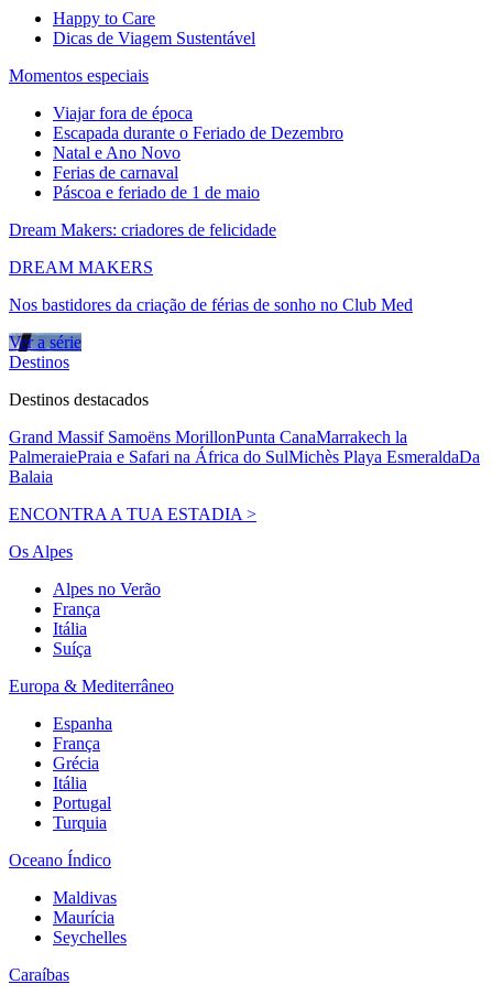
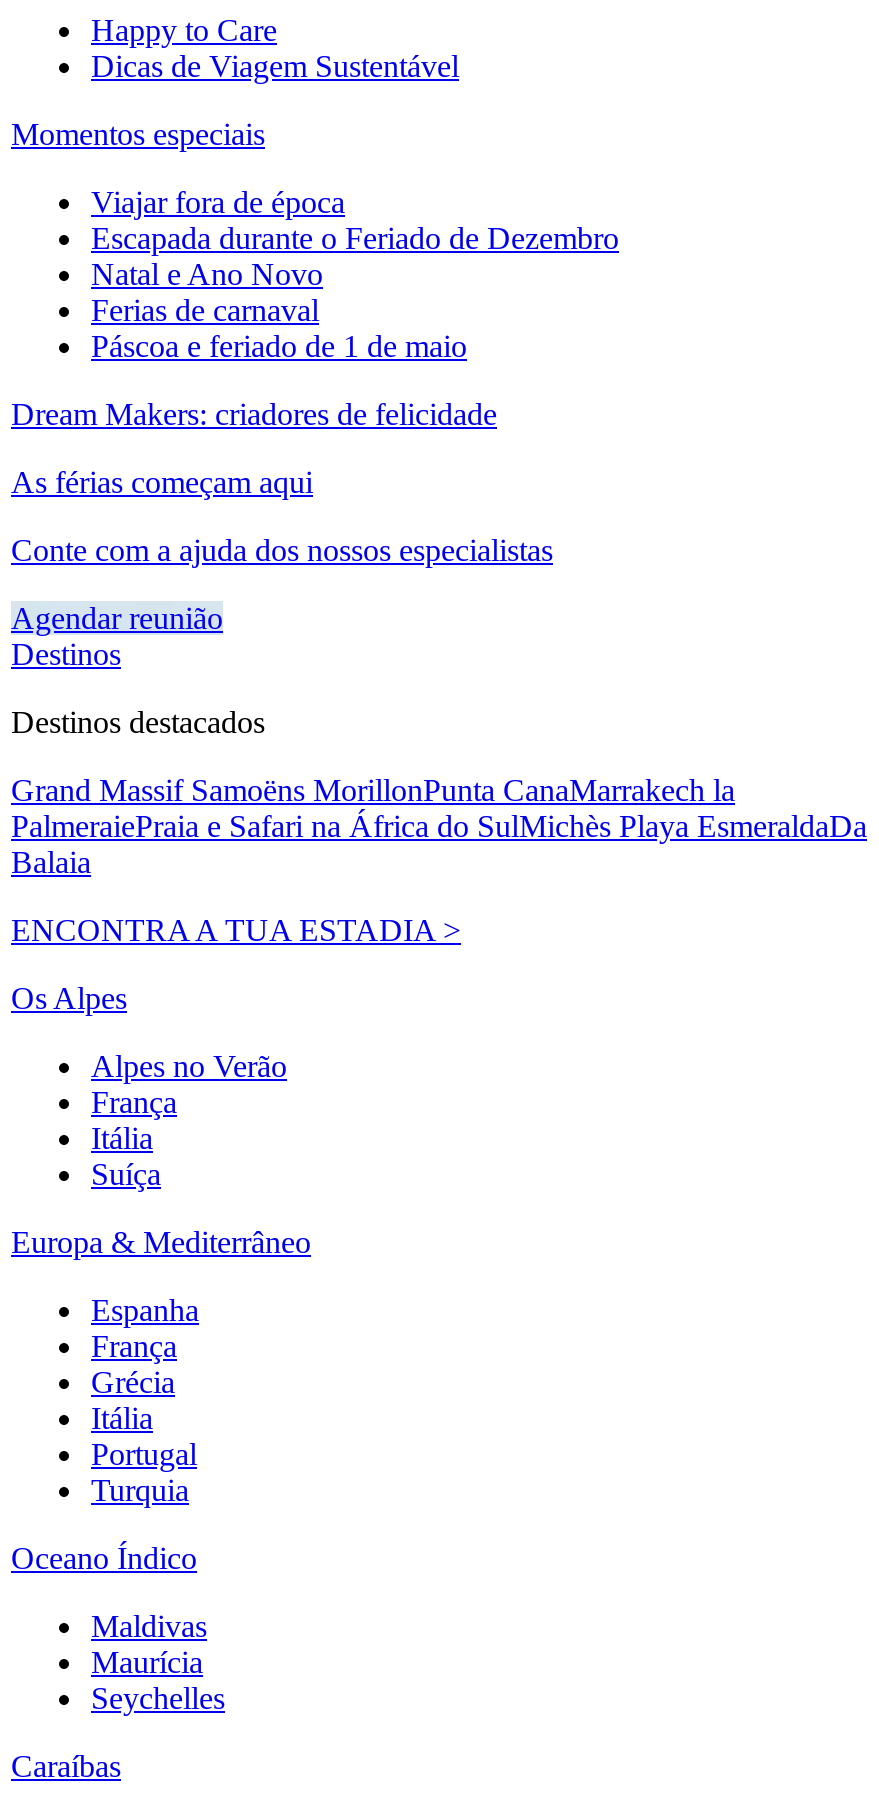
[9,258,153,277] DREAM MAKERS -> [11,466,313,500] As férias começam aqui
[9,296,413,314] Nos bastidores da criação de férias de sonho no Club Med -> [11,534,553,568] Conte com a ajuda dos nossos especialistas
[9,333,81,352] Ver a série -> [11,602,223,636] Agendar reunião

